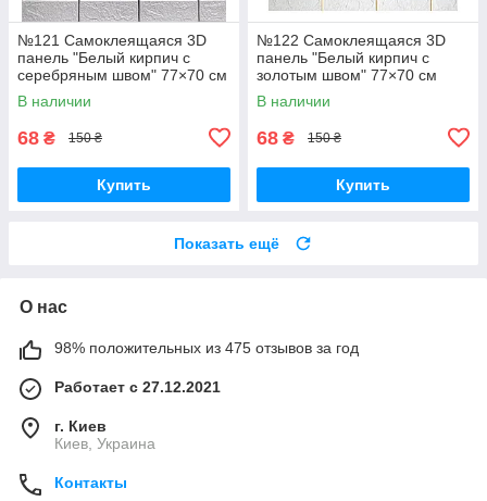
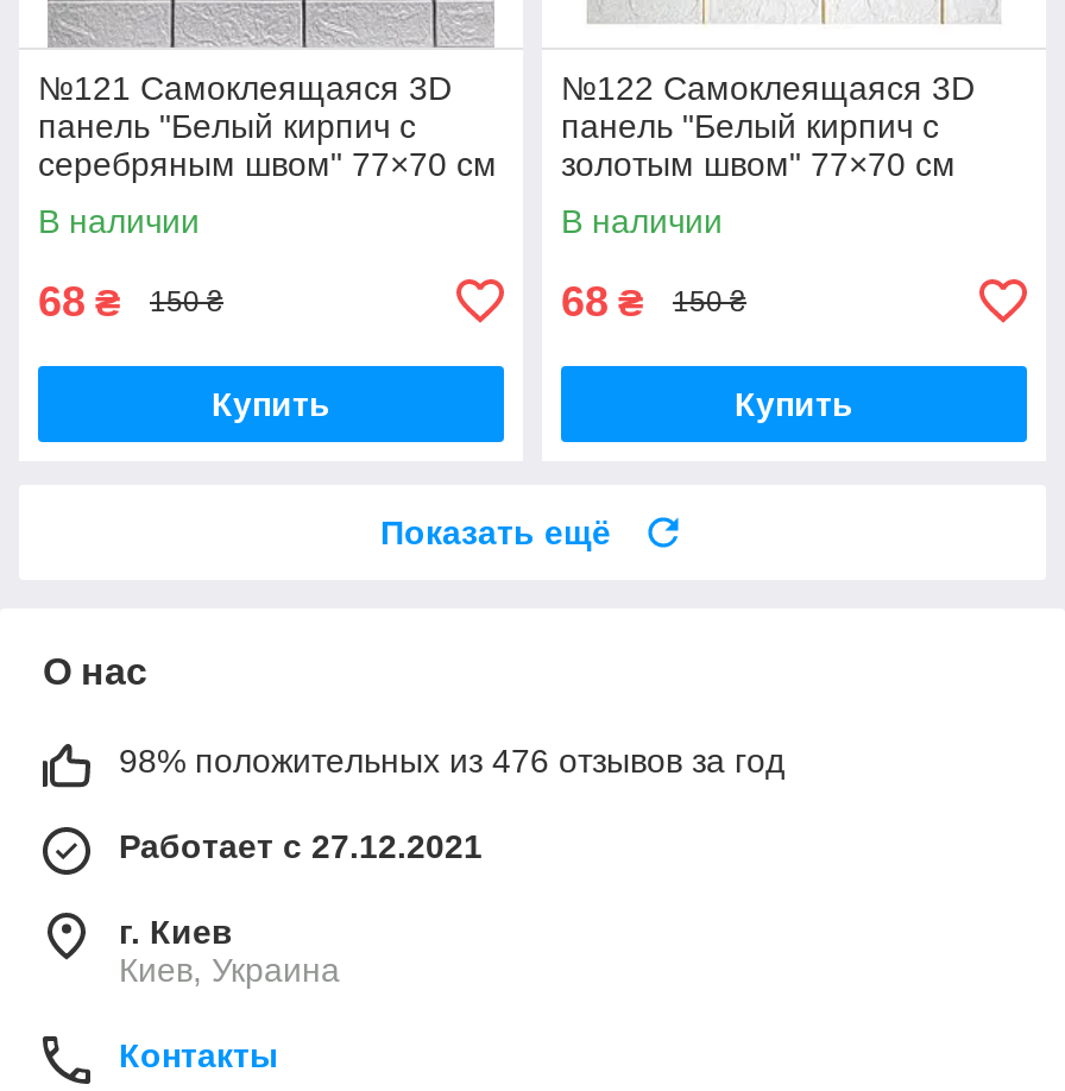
[54,339,359,356] 98% положительных из 475 отзывов за год -> [119,741,784,779] 98% положительных из 476 отзывов за год

